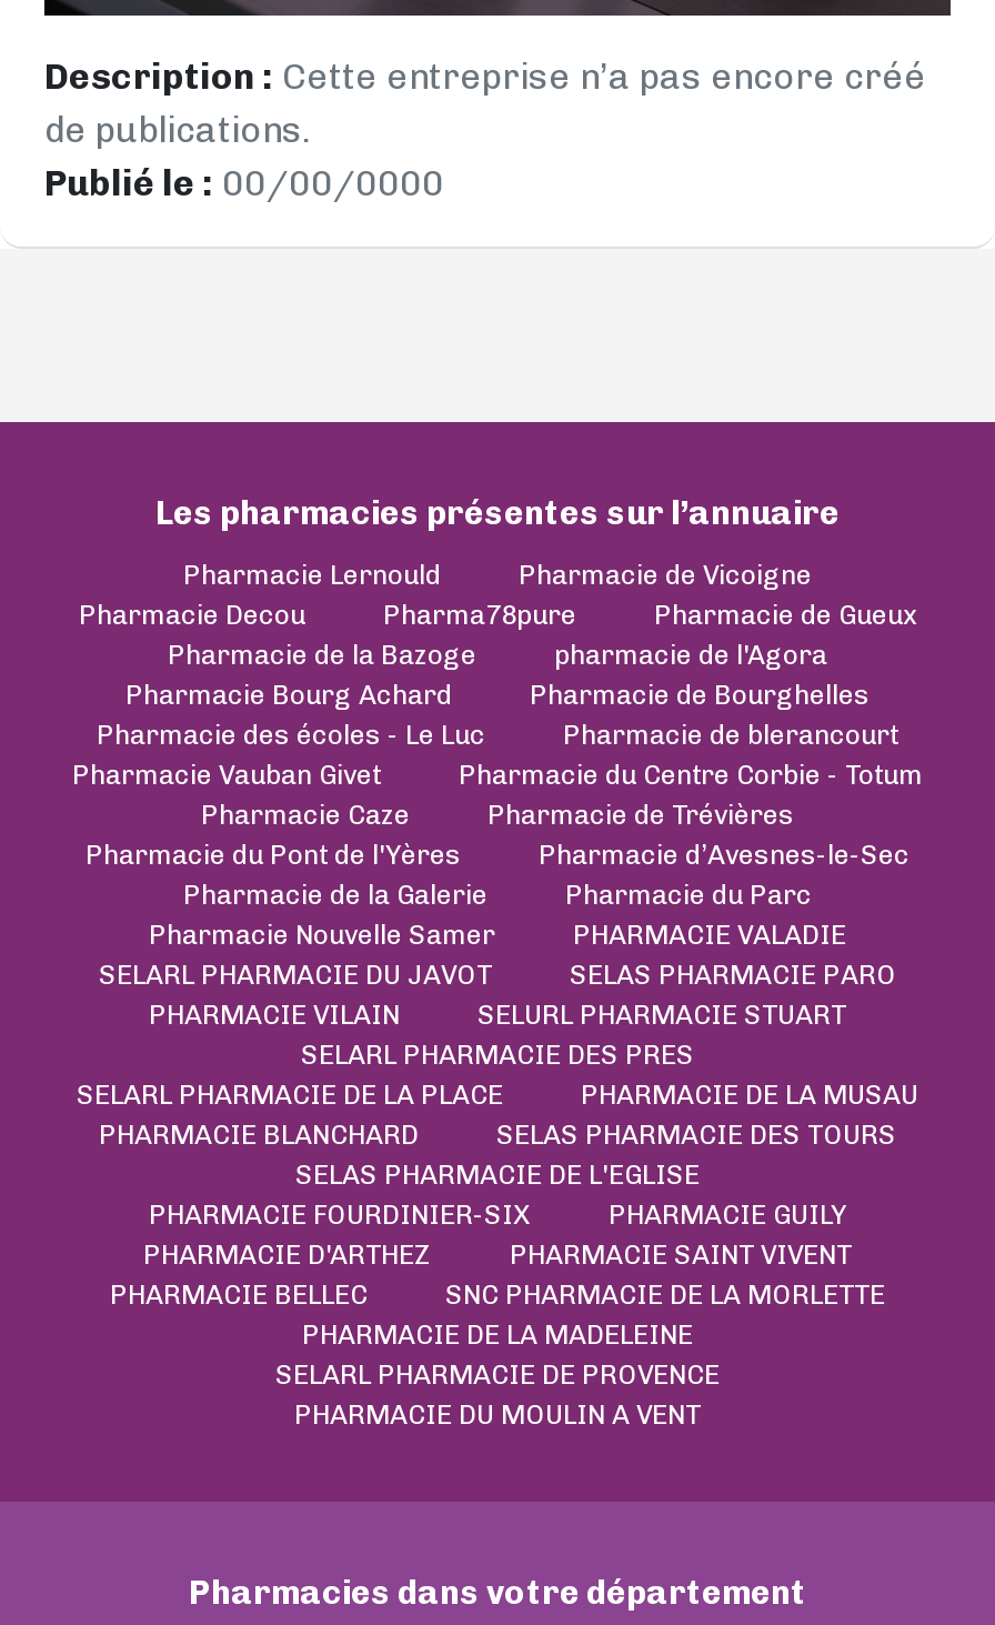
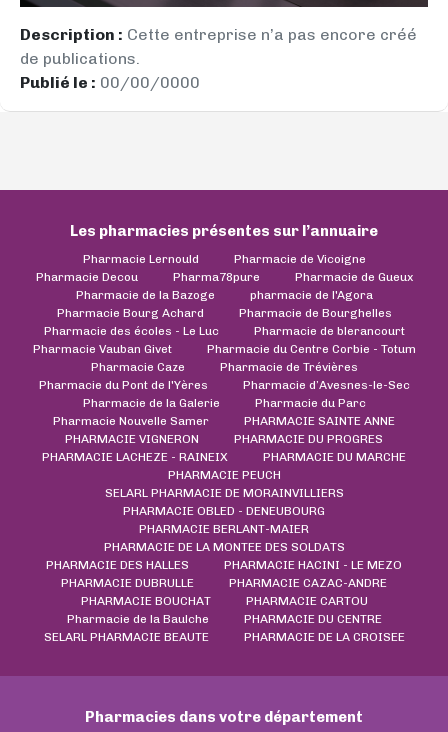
[77,919,918,1430] PHARMACIE VALADIE | SELARL PHARMACIE DU JAVOT | SELAS PHARMACIE PARO | PHARMACIE VILAIN | SELURL PHARMACIE STUART | SELARL PHARMACIE DES PRES | SELARL PHARMACIE DE LA PLACE | PHARMACIE DE LA MUSAU | PHARMACIE BLANCHARD | SELAS PHARMACIE DES TOURS | SELAS PHARMACIE DE L'EGLISE | PHARMACIE FOURDINIER-SIX | PHARMACIE GUILY | PHARMACIE D'ARTHEZ | PHARMACIE SAINT VIVENT | PHARMACIE BELLEC | SNC PHARMACIE DE LA MORLETTE | PHARMACIE DE LA MADELEINE | SELARL PHARMACIE DE PROVENCE | PHARMACIE DU MOULIN A VENT -> [42,414,406,644] PHARMACIE SAINTE ANNE | PHARMACIE VIGNERON | PHARMACIE DU PROGRES | PHARMACIE LACHEZE - RAINEIX | PHARMACIE DU MARCHE | PHARMACIE PEUCH | SELARL PHARMACIE DE MORAINVILLIERS | PHARMACIE OBLED - DENEUBOURG | PHARMACIE BERLANT-MAIER | PHARMACIE DE LA MONTEE DES SOLDATS | PHARMACIE DES HALLES | PHARMACIE HACINI - LE MEZO | PHARMACIE DUBRULLE | PHARMACIE CAZAC-ANDRE | PHARMACIE BOUCHAT | PHARMACIE CARTOU | Pharmacie de la Baulche | PHARMACIE DU CENTRE | SELARL PHARMACIE BEAUTE | PHARMACIE DE LA CROISEE

